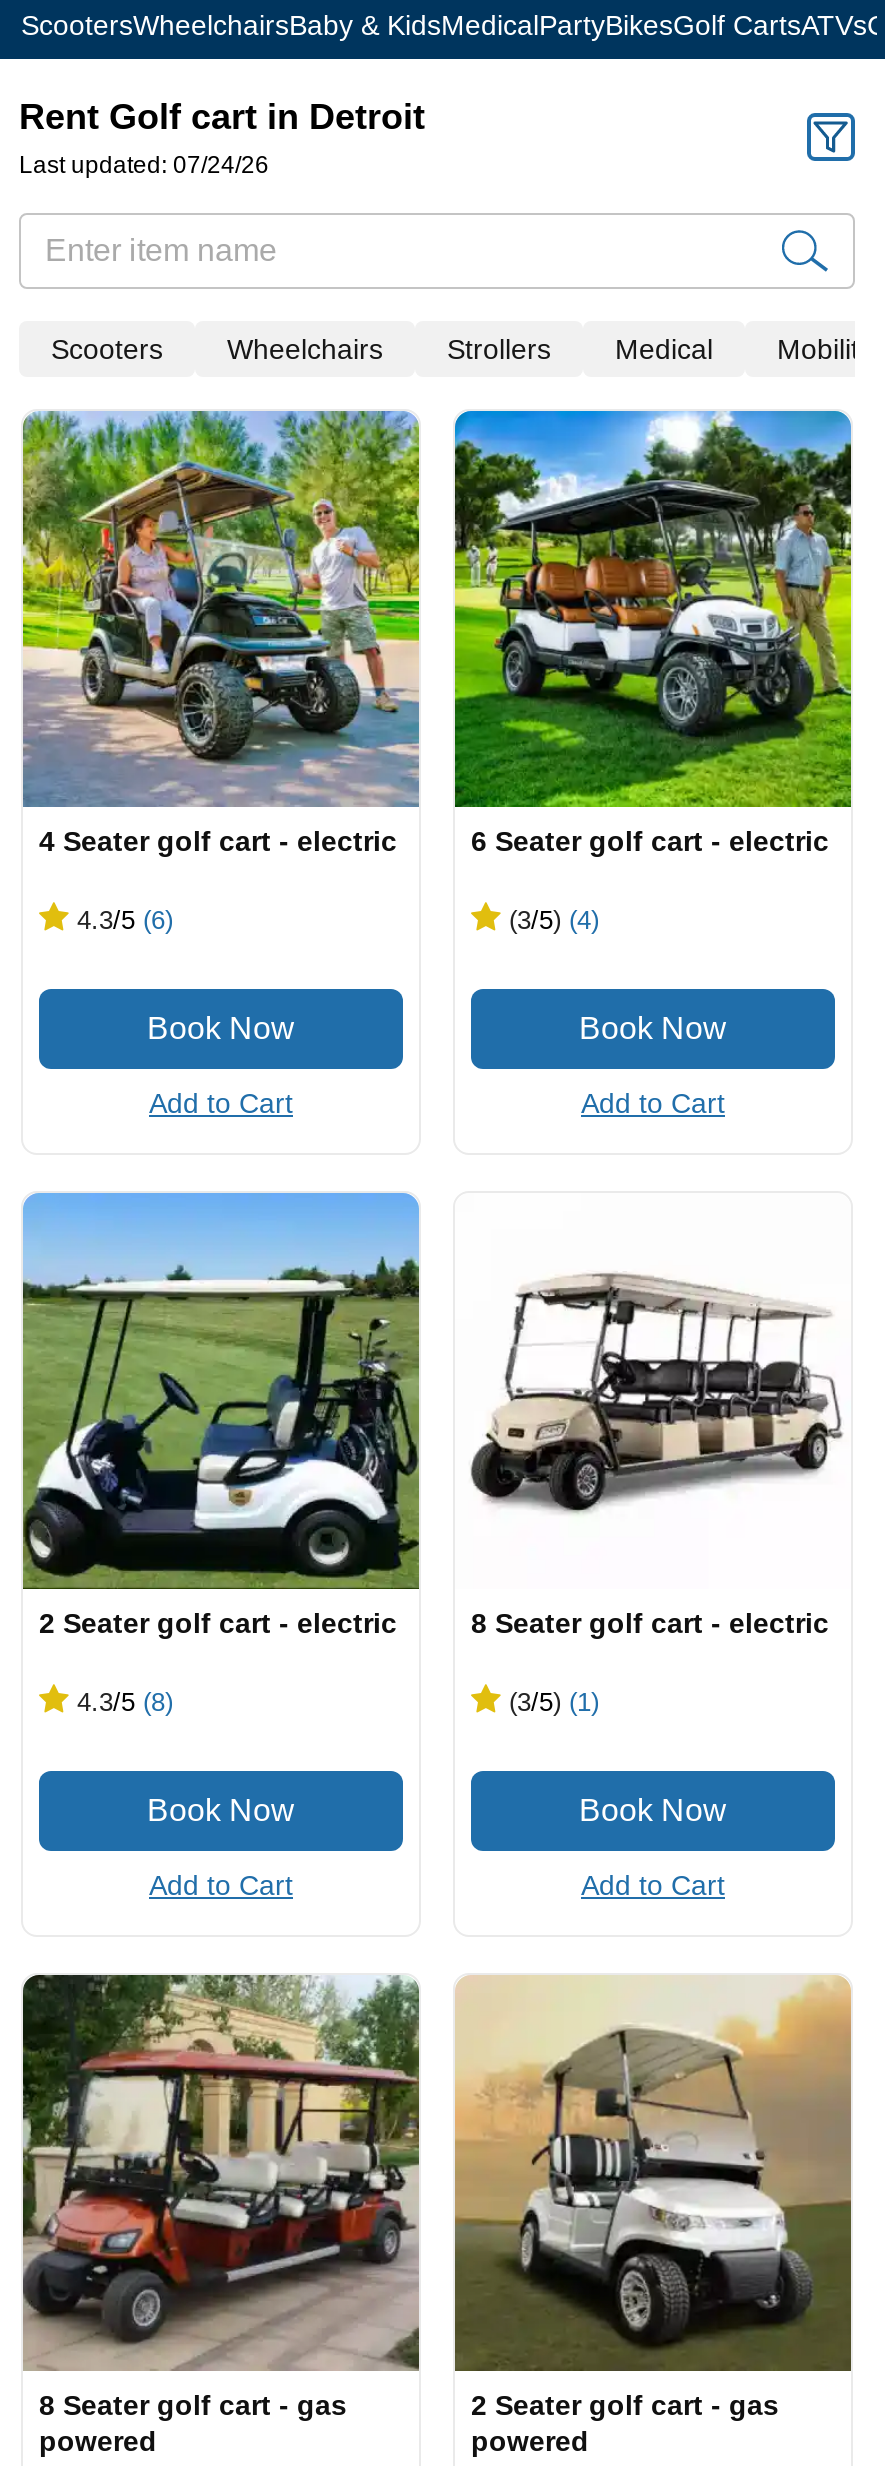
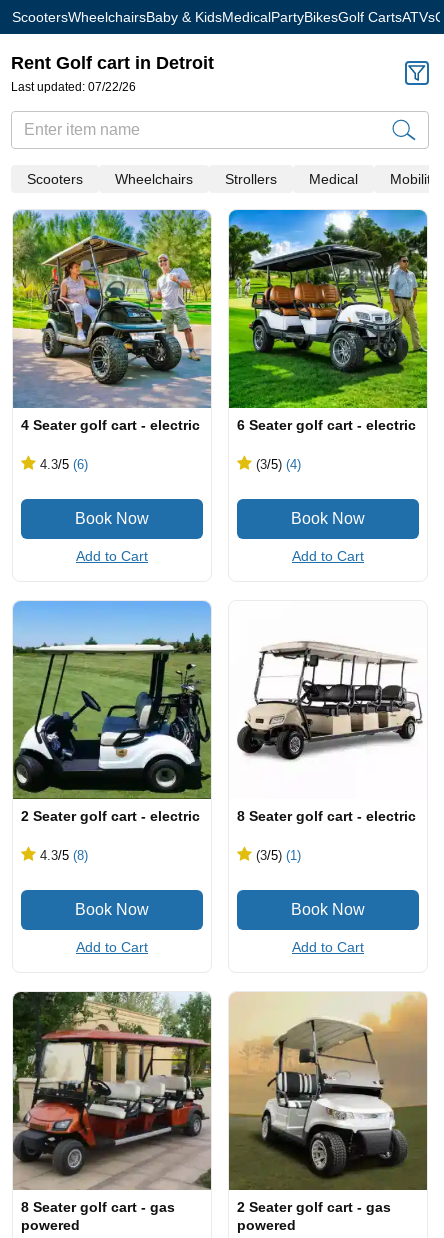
[19,151,269,179] Last updated: 07/24/26 -> [11,80,136,94] Last updated: 07/22/26

